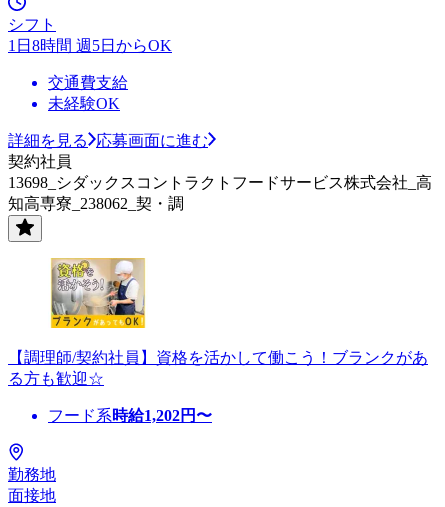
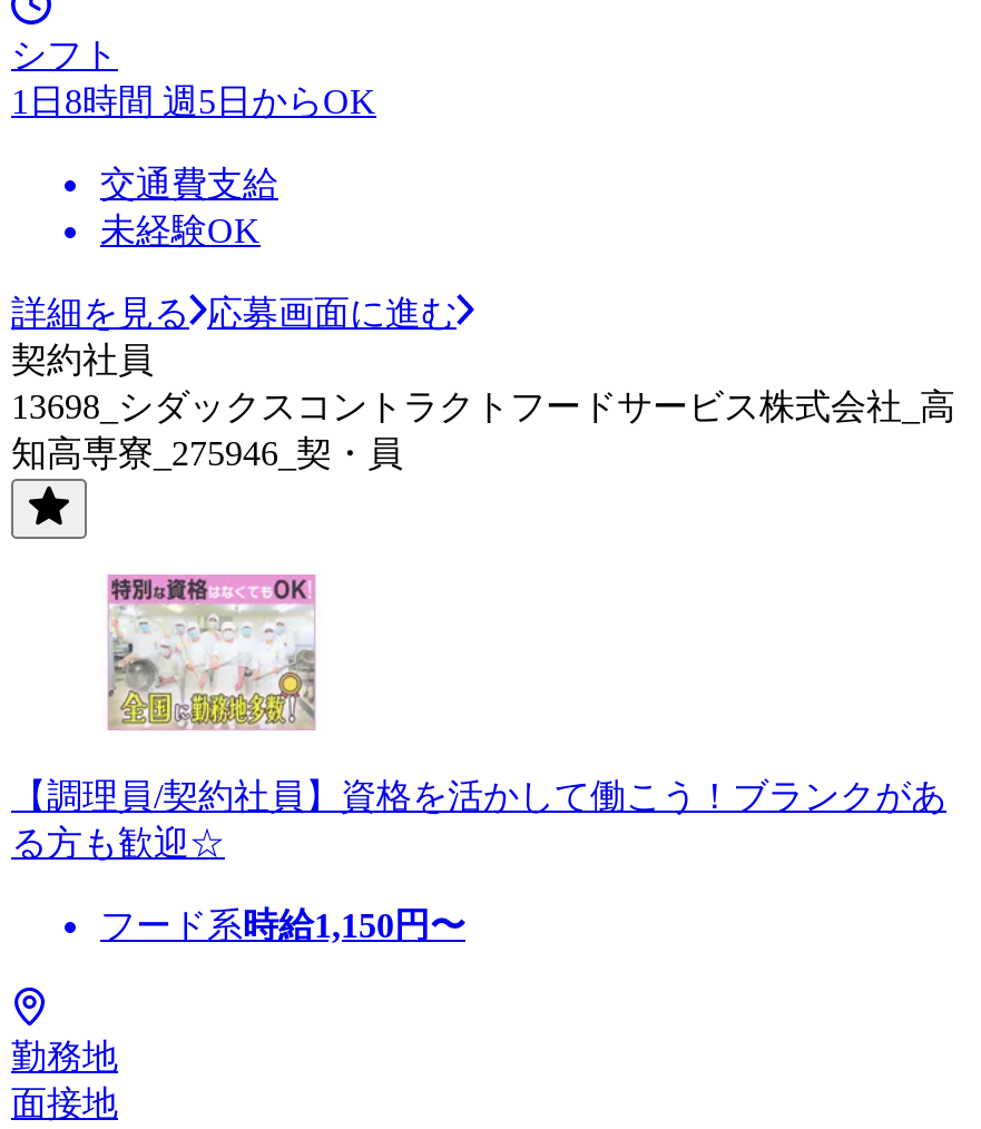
[8,195,184,212] 知高専寮_238062_契・調 -> [11,434,403,472] 知高専寮_275946_契・員
[8,257,428,366] [image] | 【調理師/契約社員】資格を活かして働こう！ブランクがあ -> [11,572,946,815] [image] | 【調理員/契約社員】資格を活かして働こう！ブランクがあ
[48,407,212,424] フード系時給1,202円〜 -> [100,906,465,944] フード系時給1,150円〜

